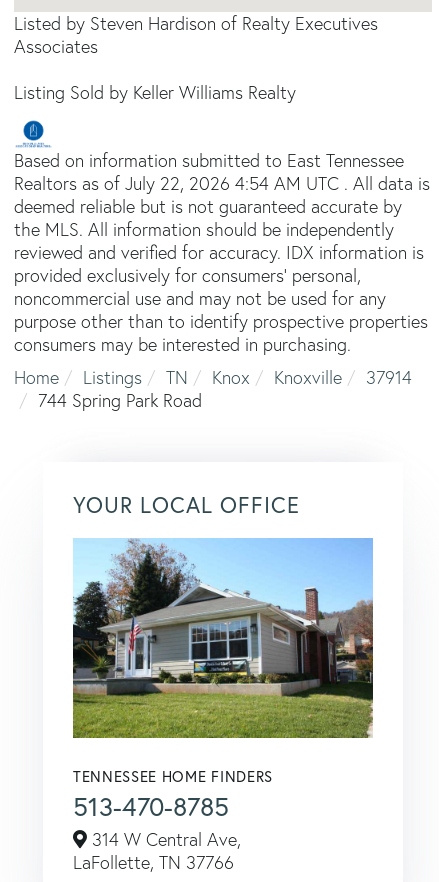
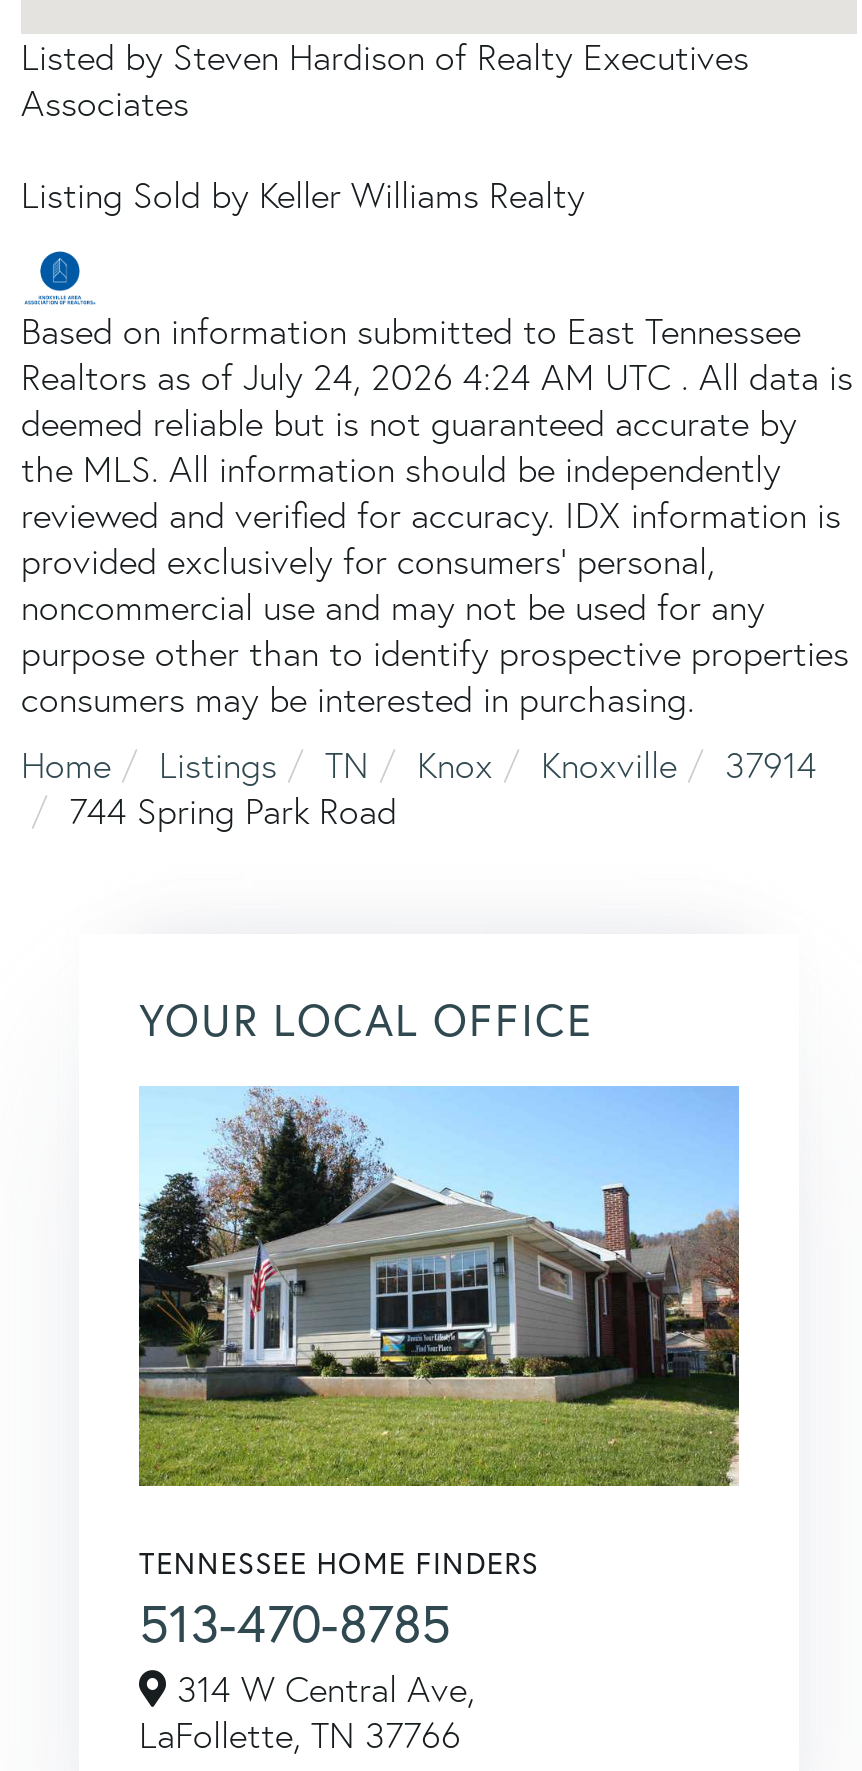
[14,172,430,195] Realtors as of July 22, 2026 4:54 AM UTC . All data is -> [21,353,853,399] Realtors as of July 24, 2026 4:24 AM UTC . All data is

